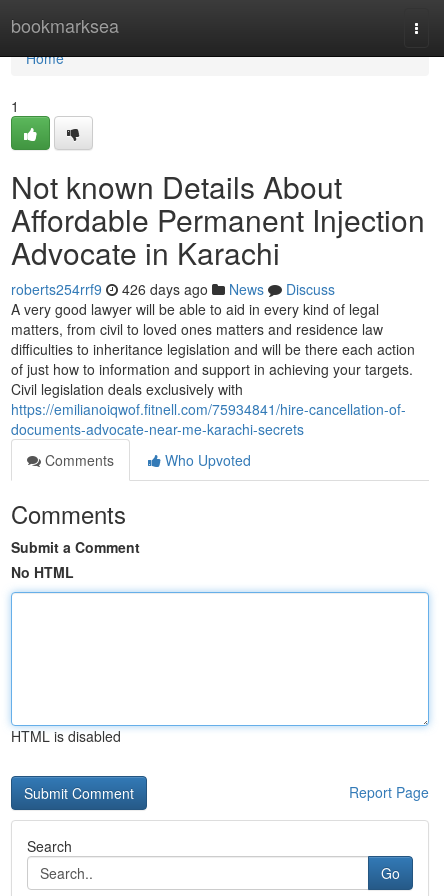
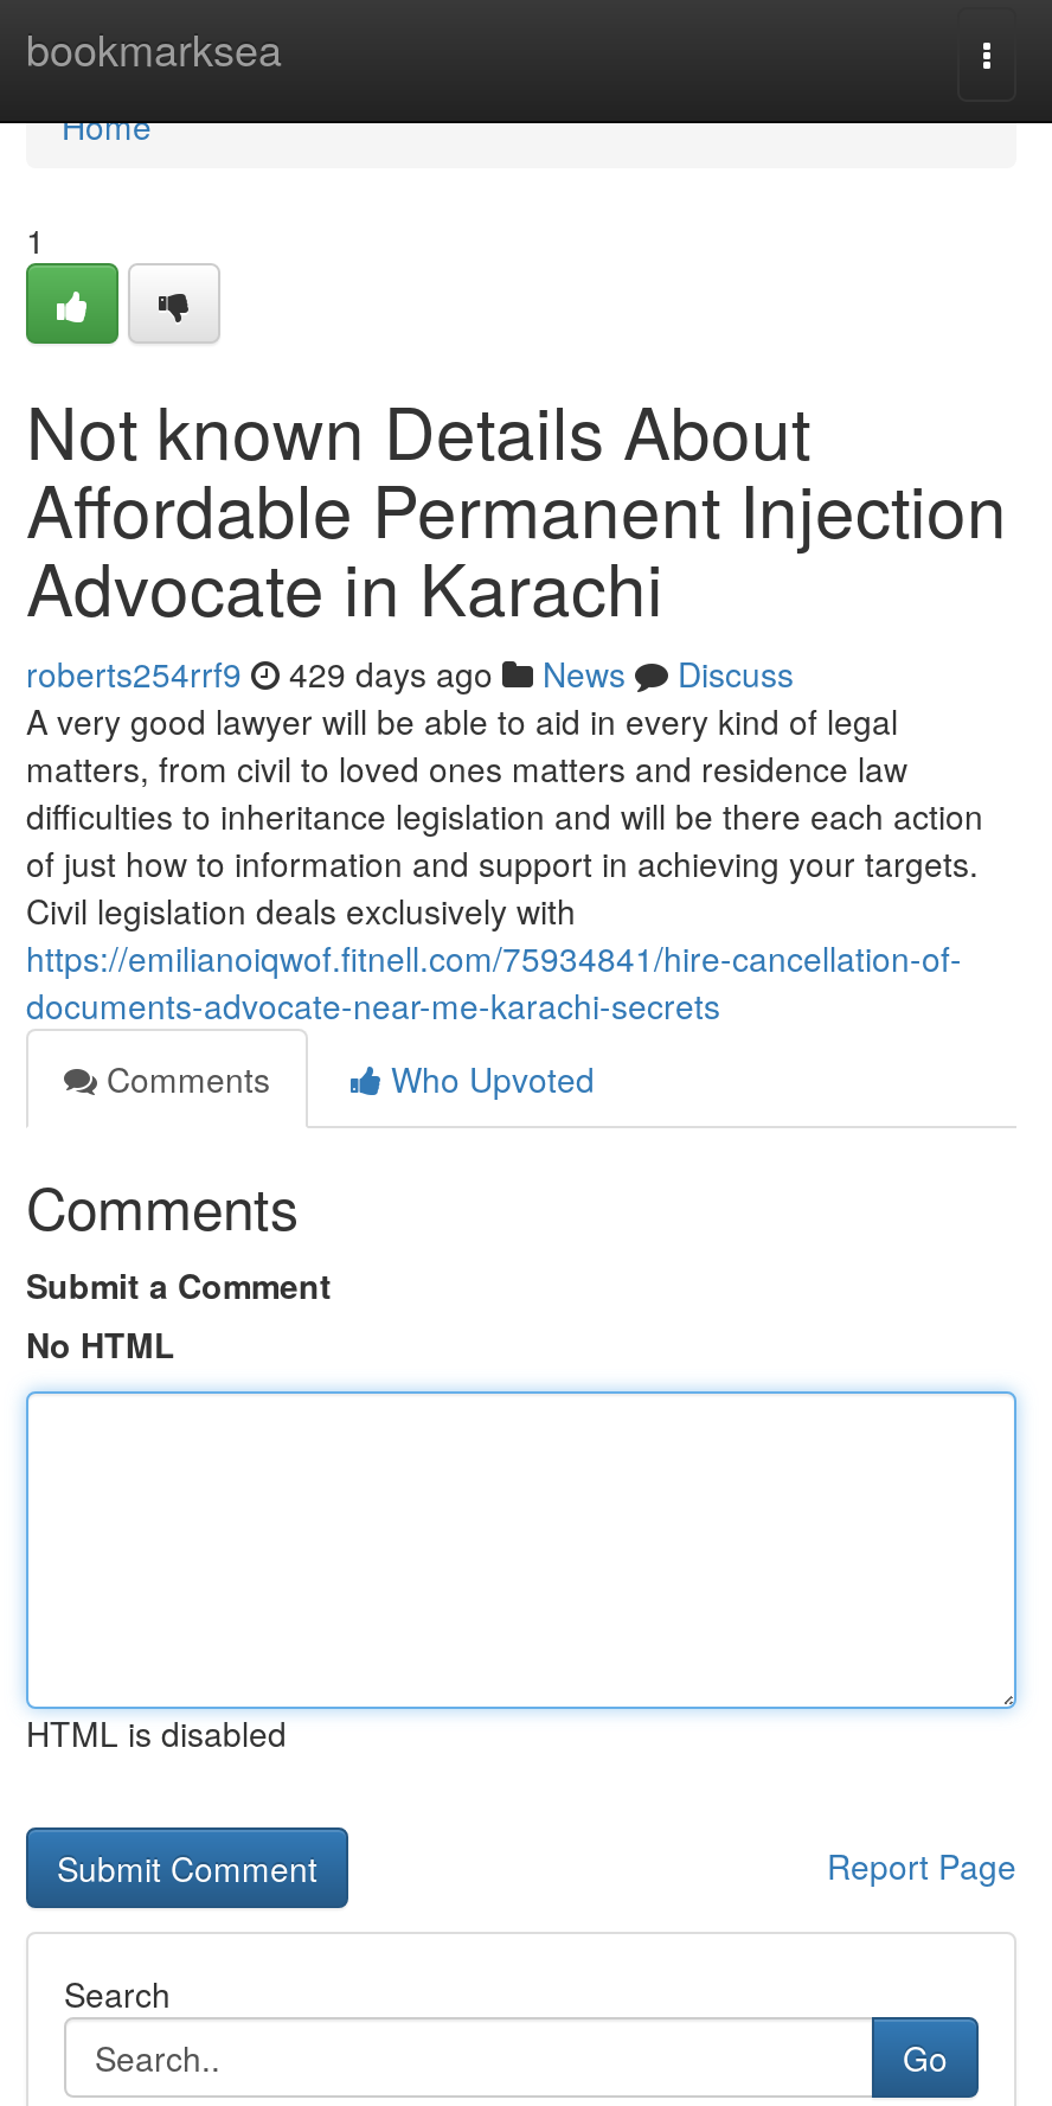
[11,279,335,299] roberts254rrf9 426 days ago News Discuss -> [26,649,794,697] roberts254rrf9 429 days ago News Discuss

